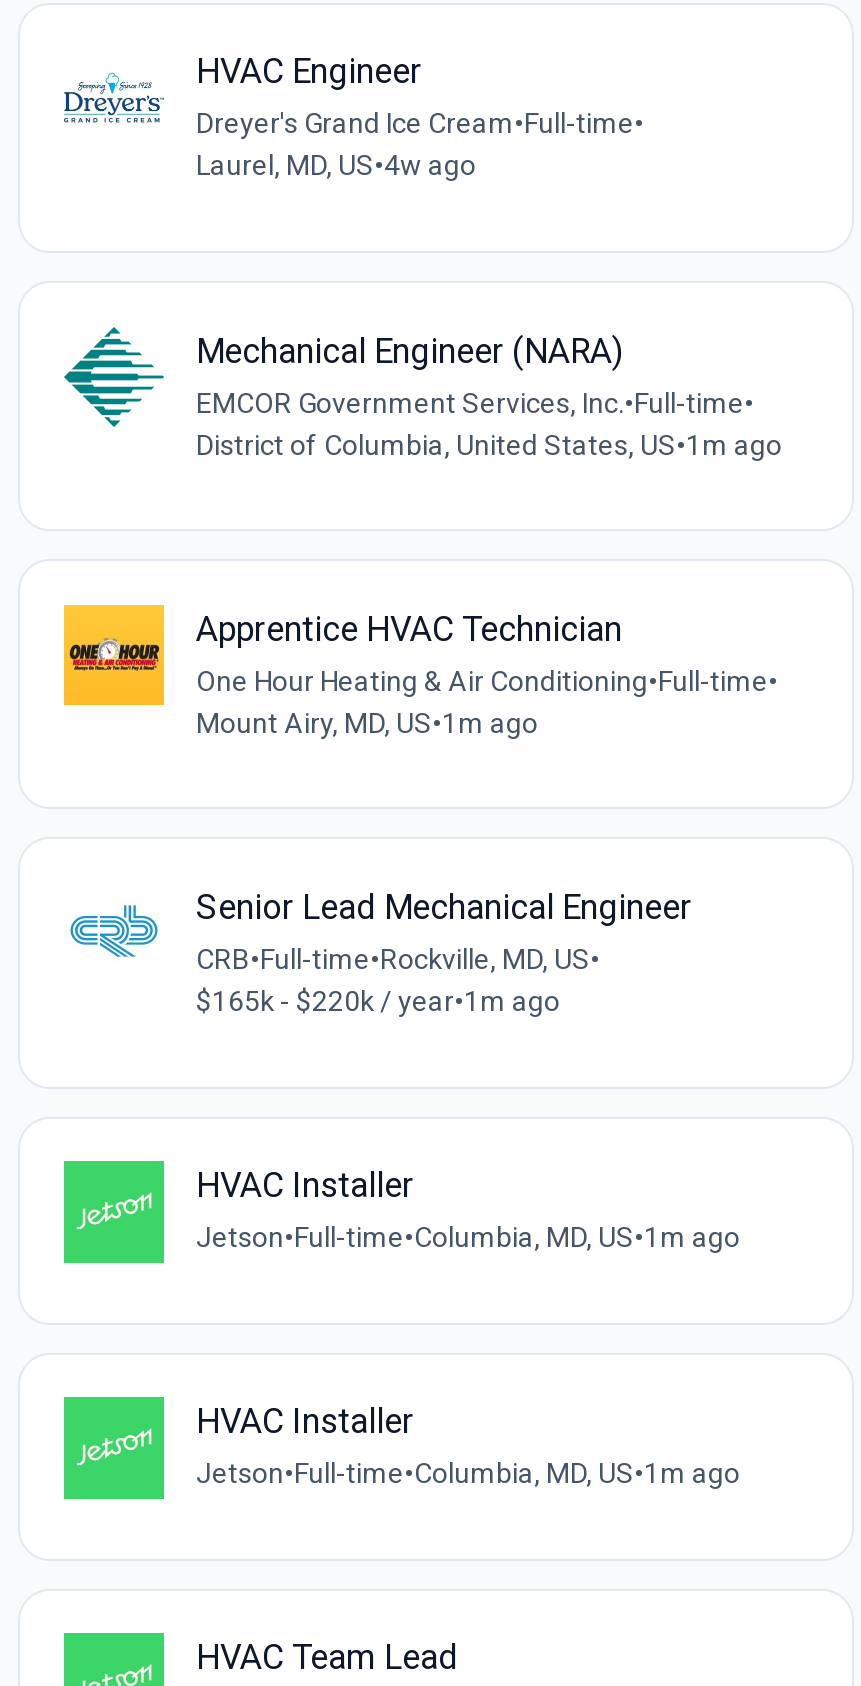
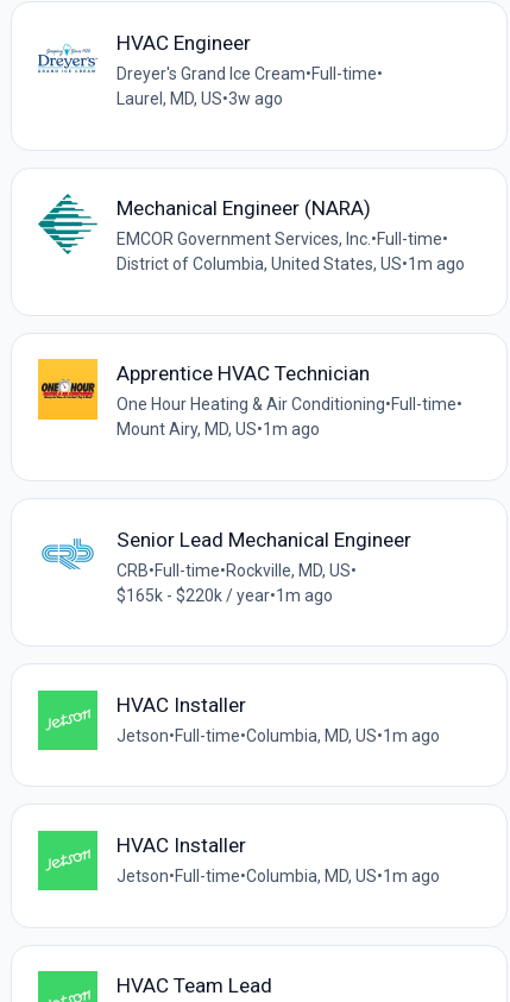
[196,150,476,182] Laurel, MD, US•4w ago -> [117,89,283,108] Laurel, MD, US•3w ago

